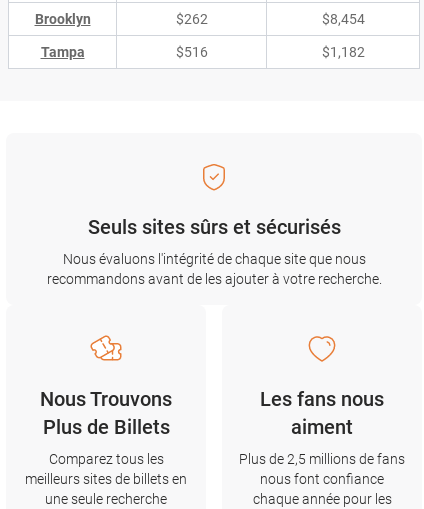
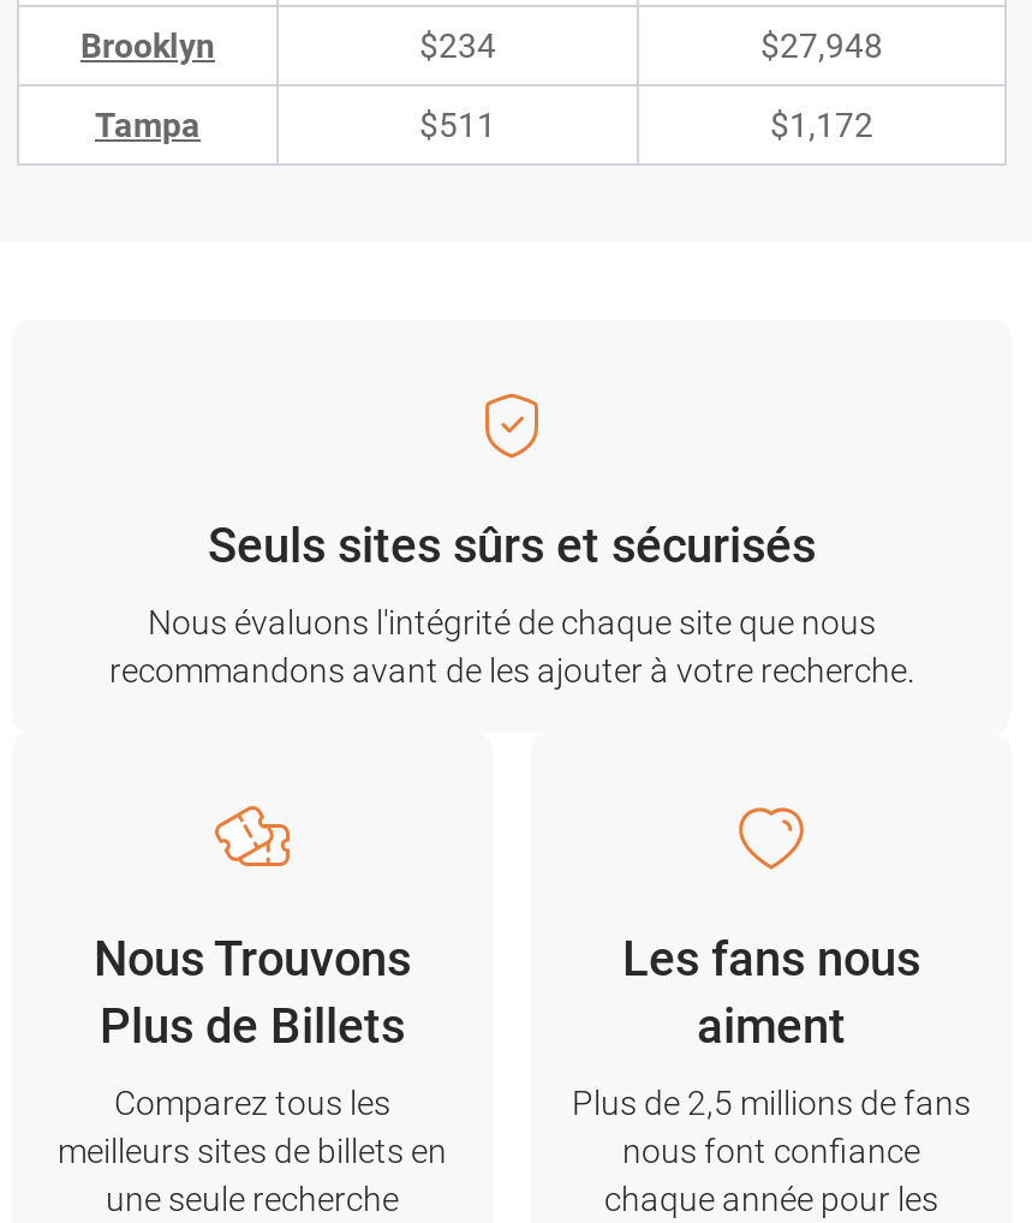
[175,11,207,27] $262 -> [419,26,496,65] $234
[321,11,364,27] $8,454 -> [760,26,883,65] $27,948
[175,44,207,60] $516 -> [419,106,496,144] $511
[321,44,364,60] $1,182 -> [770,106,873,144] $1,172

